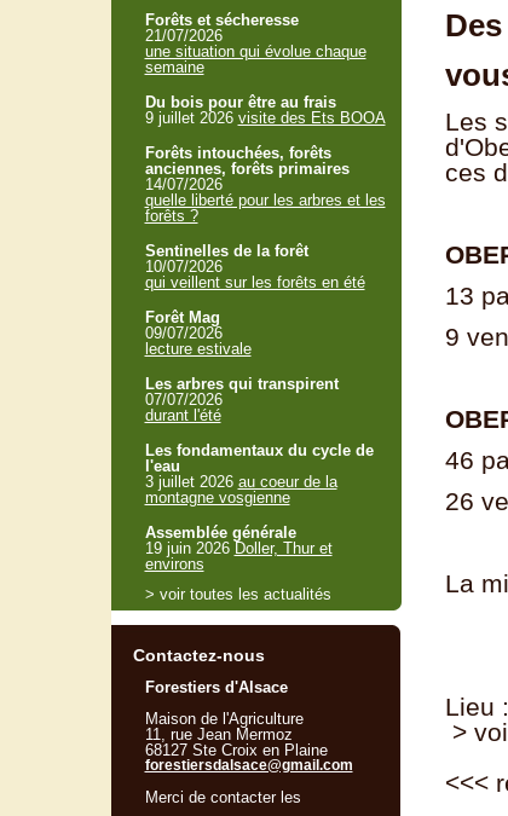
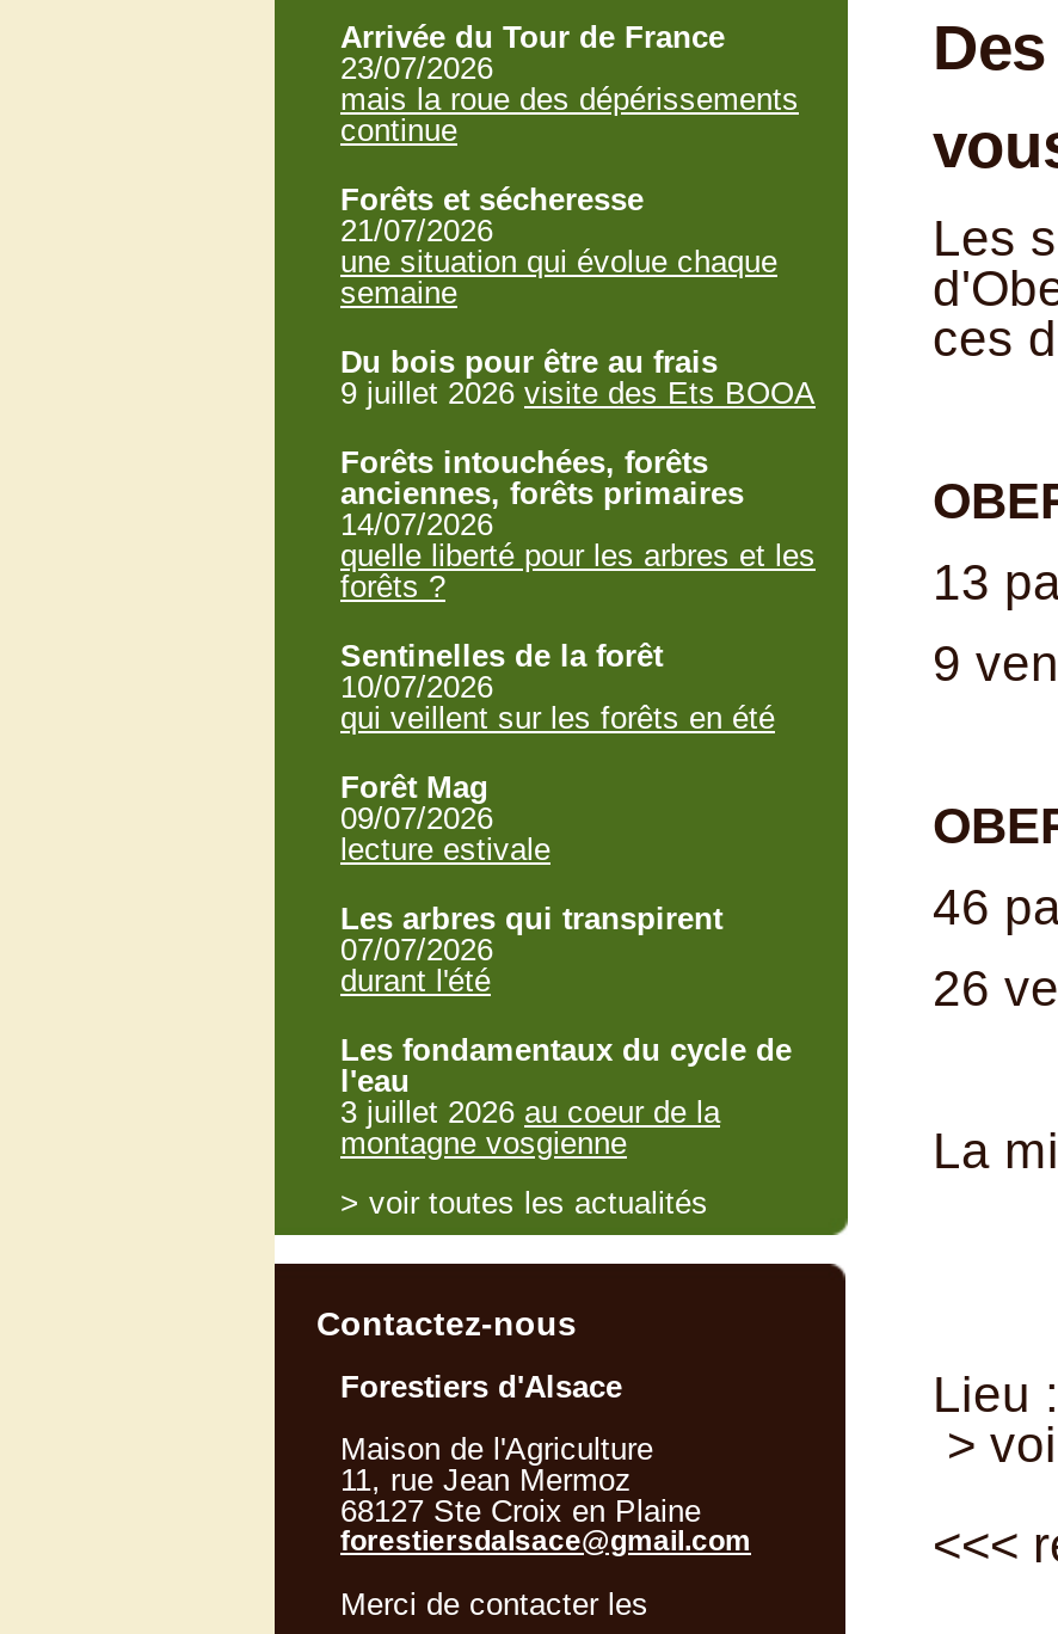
moved [145,11,385,507] -> [340,182,816,1161]: Forêts et sécheresse | 21/07/2026 | une situation qui évolue chaque | ... | 3 juillet 2026 au coeur de la | montagne vosgienne
none -> [340,19,799,148] Arrivée du Tour de France | 23/07/2026 | mais la roue des dépérissements | continue
[145,523,332,573] Assemblée générale | 19 juin 2026 Doller, Thur et | environs -> none

